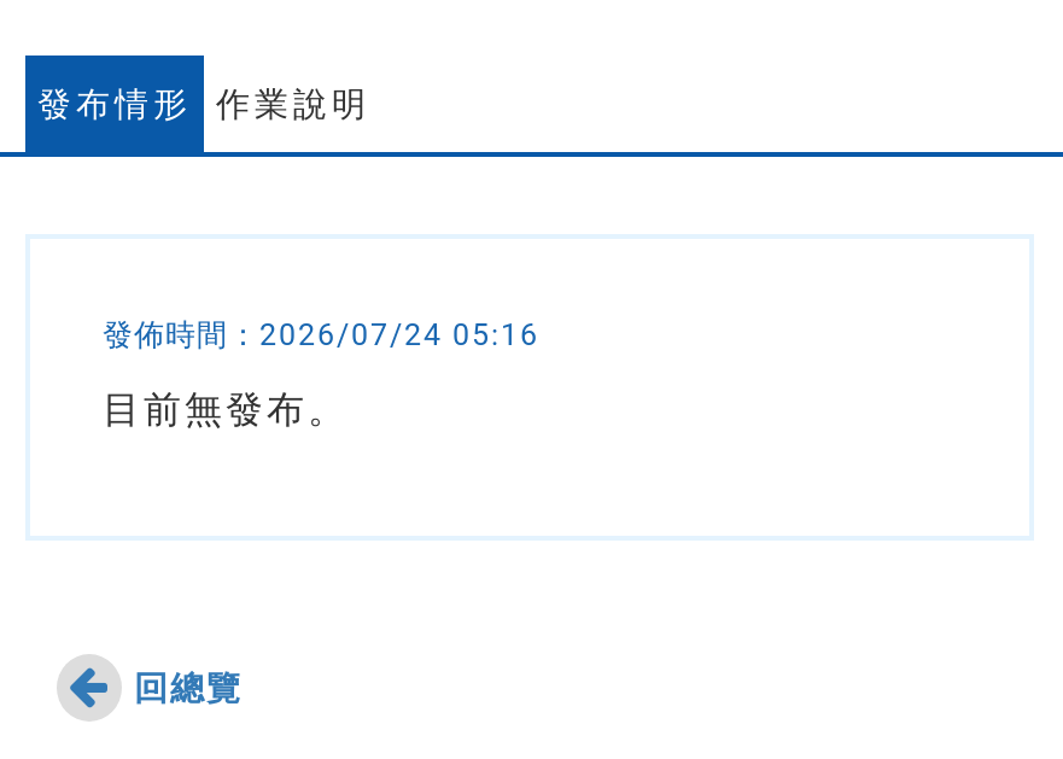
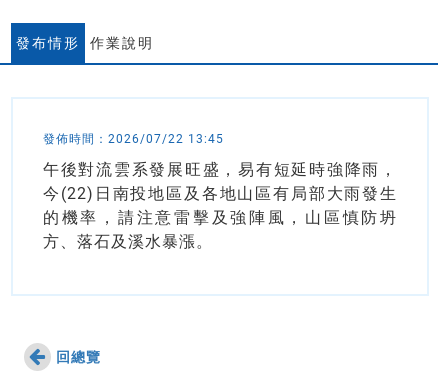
[103,317,539,353] 發佈時間：2026/07/24 05:16 -> [43,131,224,146] 發佈時間：2026/07/22 13:45
[103,389,349,432] 目前無發布。 -> [43,161,397,251] 午後對流雲系發展旺盛，易有短延時強降雨， | 今(22)日南投地區及各地山區有局部大雨發生 | 的機率，請注意雷擊及強陣風，山區慎防坍 | 方、落石及溪水暴漲。

